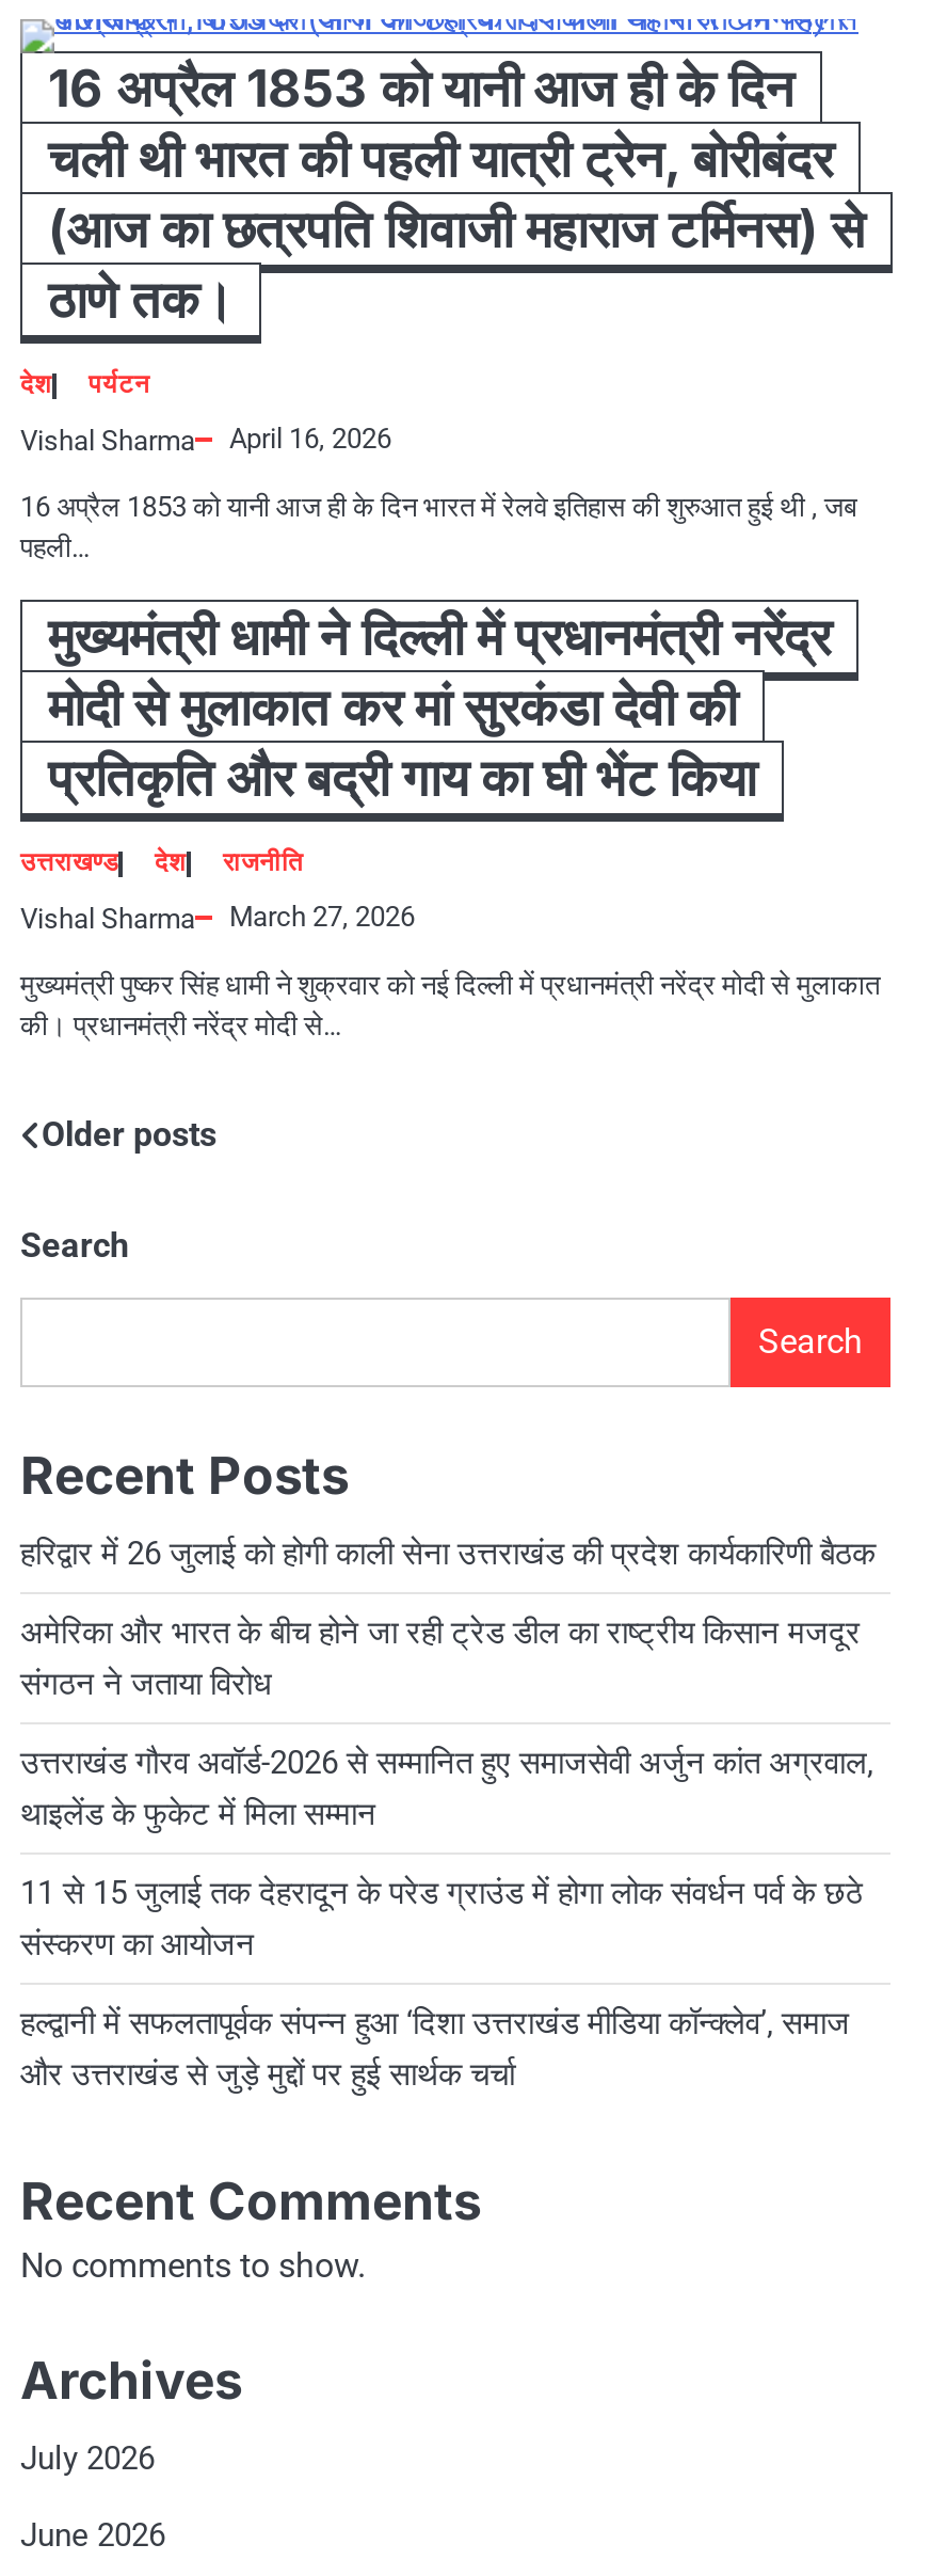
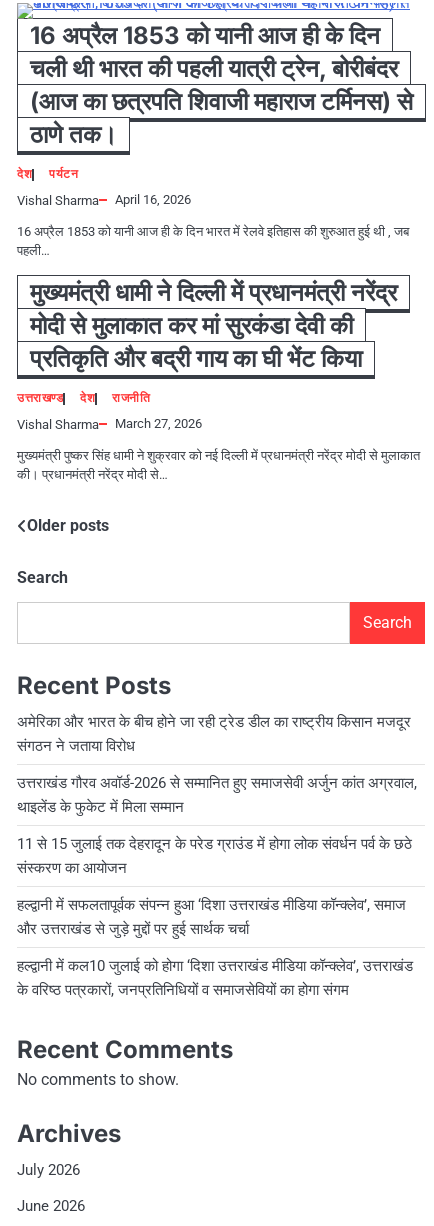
[20,1536,876,1574] हरिद्वार में 26 जुलाई को होगी काली सेना उत्तराखंड की प्रदेश कार्यकारिणी बैठक -> none
moved [20,1615,873,2095] -> [17,713,417,938]: अमेरिका और भारत के बीच होने जा रही ट्रेड डील का राष्ट्रीय किसान मजदूर | संगठन ने जताया विरोध | उत्तराखंड गौरव अवॉर्ड-2026 से सम्मानित हुए समाजसेवी अर्जुन कांत अग्रवाल, | थाइलेंड के फुकेट में मिला सम्मान | 11 से 15 जुलाई तक देहरादून के परेड ग्राउंड में होगा लोक संवर्धन पर्व के छठे | संस्करण का आयोजन | हल्द्वानी में सफलतापूर्वक संपन्न हुआ ‘दिशा उत्तराखंड मीडिया कॉन्क्लेव’, समाज | और उत्तराखंड से जुड़े मुद्दों पर हुई सार्थक चर्चा
none -> [17,957,413,999] हल्द्वानी में कल10 जुलाई को होगा ‘दिशा उत्तराखंड मीडिया कॉन्क्लेव’, उत्तराखंड | के वरिष्ठ पत्रकारों, जनप्रतिनिधियों व समाजसेवियों का होगा संगम

